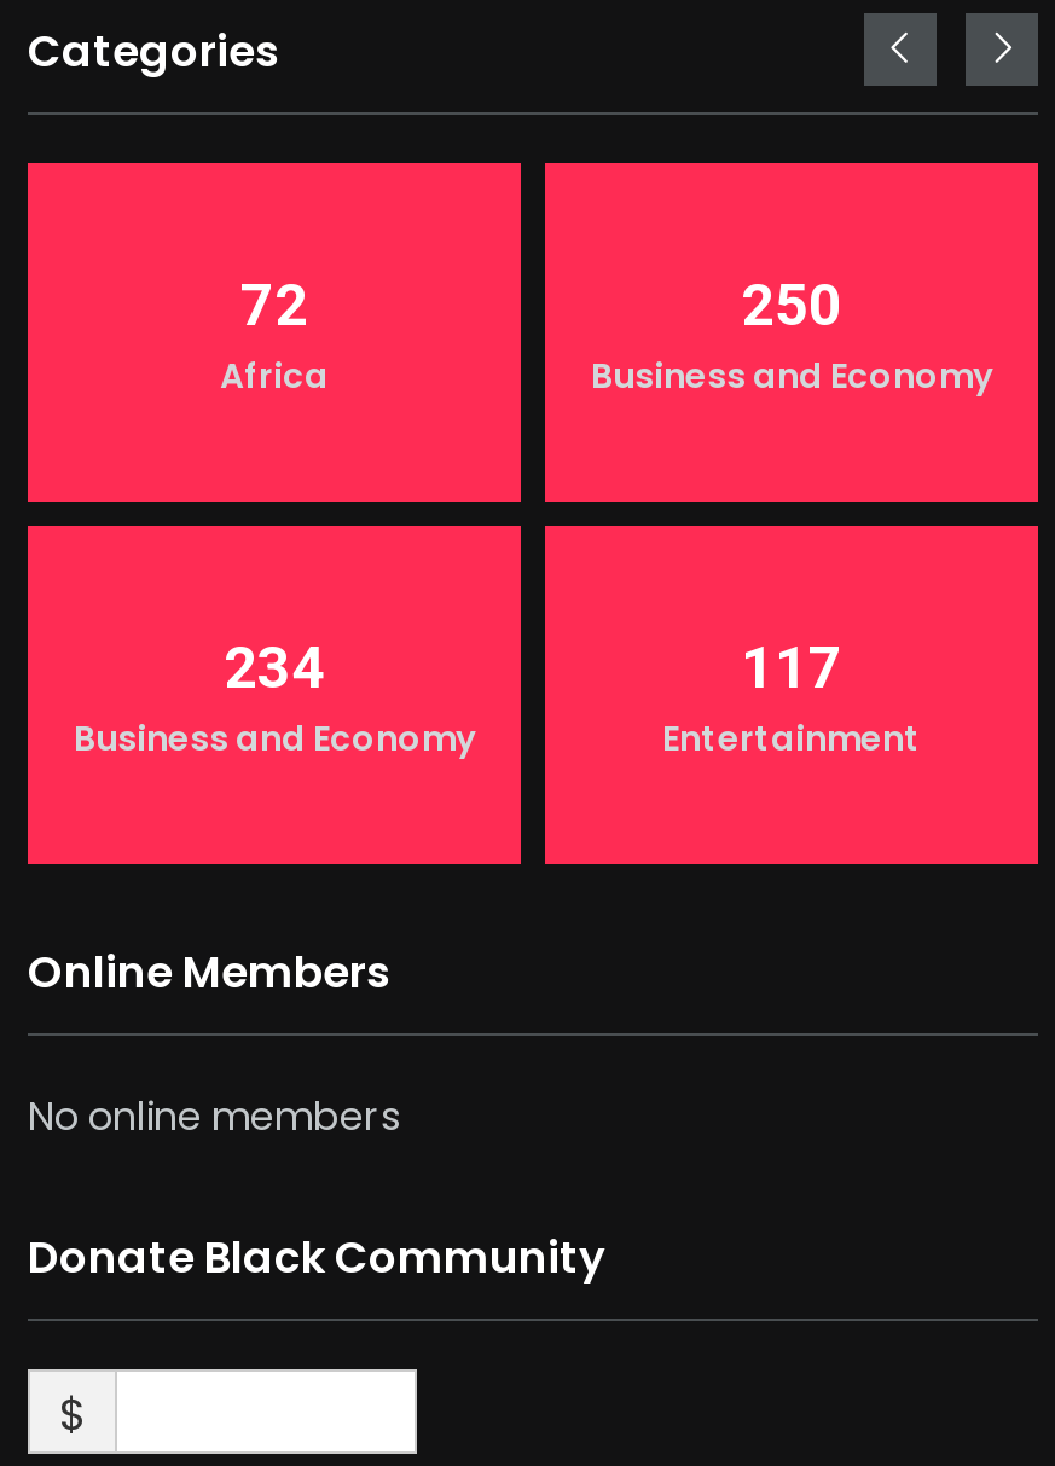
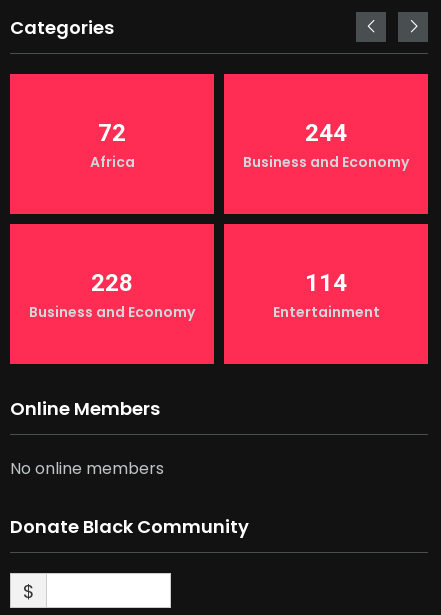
[741,273,842,340] 250 -> [305,119,347,147] 244
[224,635,325,703] 234 -> [91,269,133,297] 228
[741,635,842,703] 117 -> [305,269,347,297] 114

